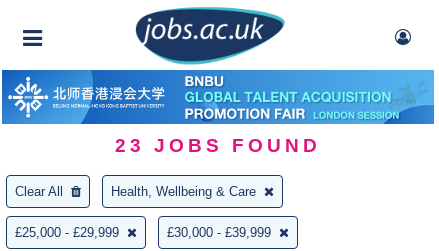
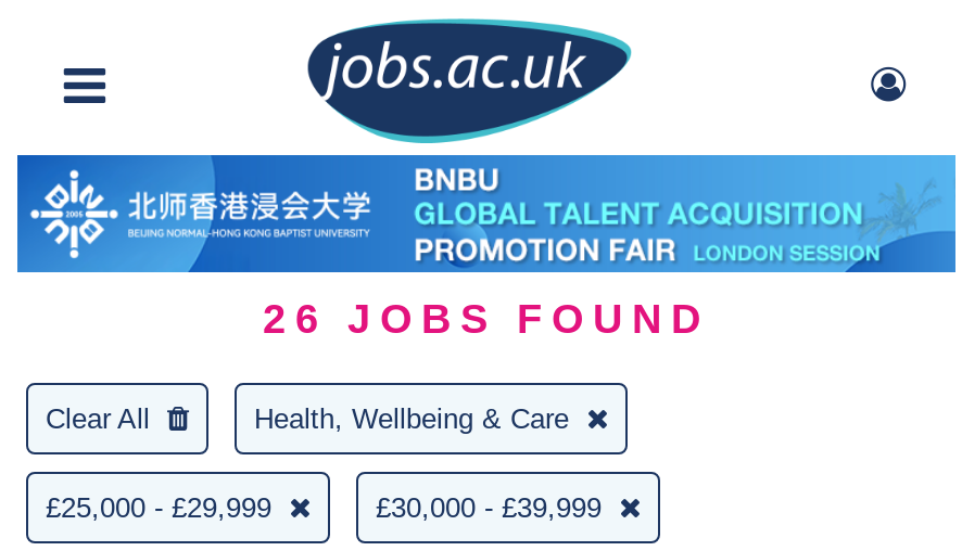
[115,135,321,156] 23 JOBS FOUND -> [263,295,710,341] 26 JOBS FOUND

